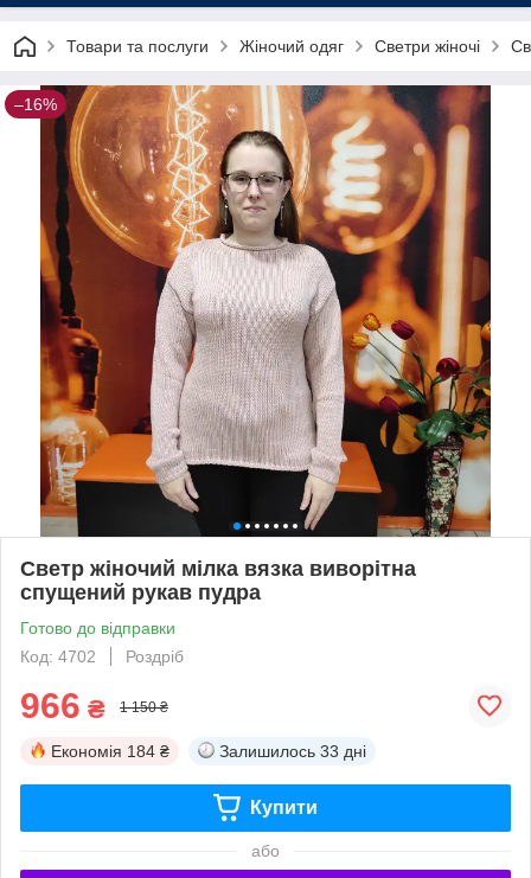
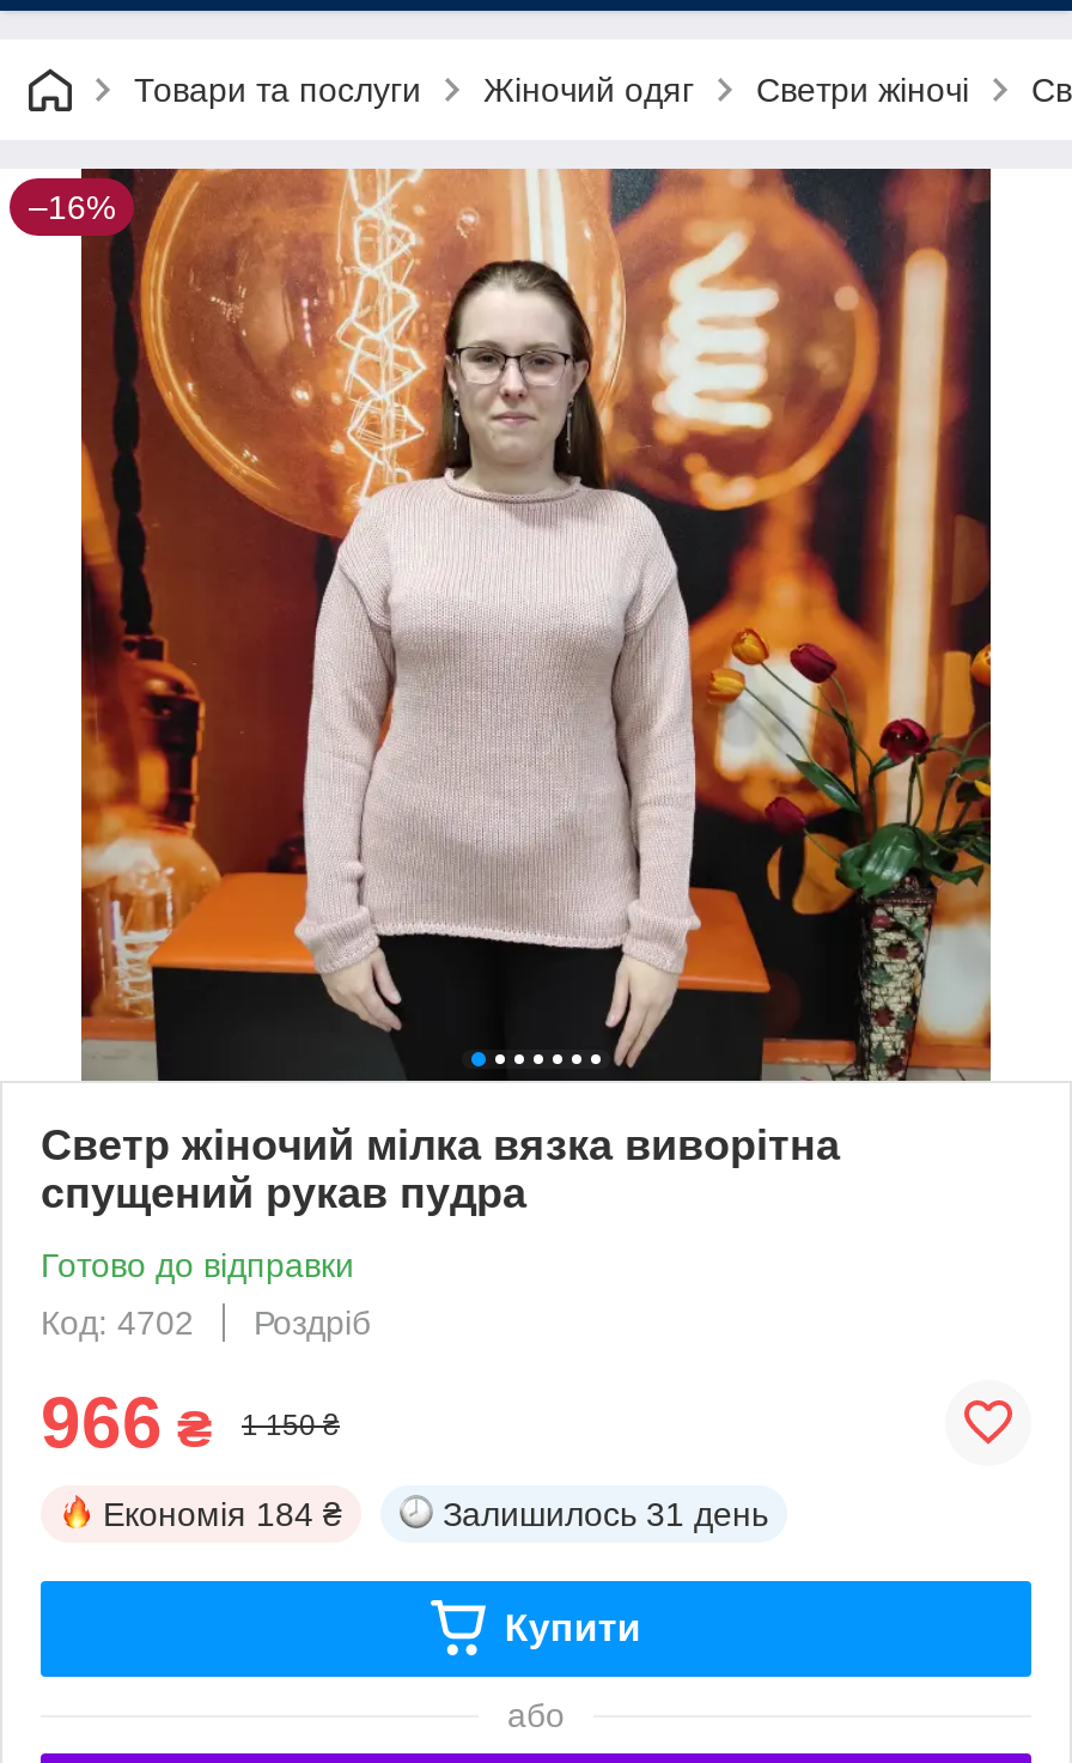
[219,742,366,760] Залишилось 33 дні -> [443,1494,768,1533] Залишилось 31 день

